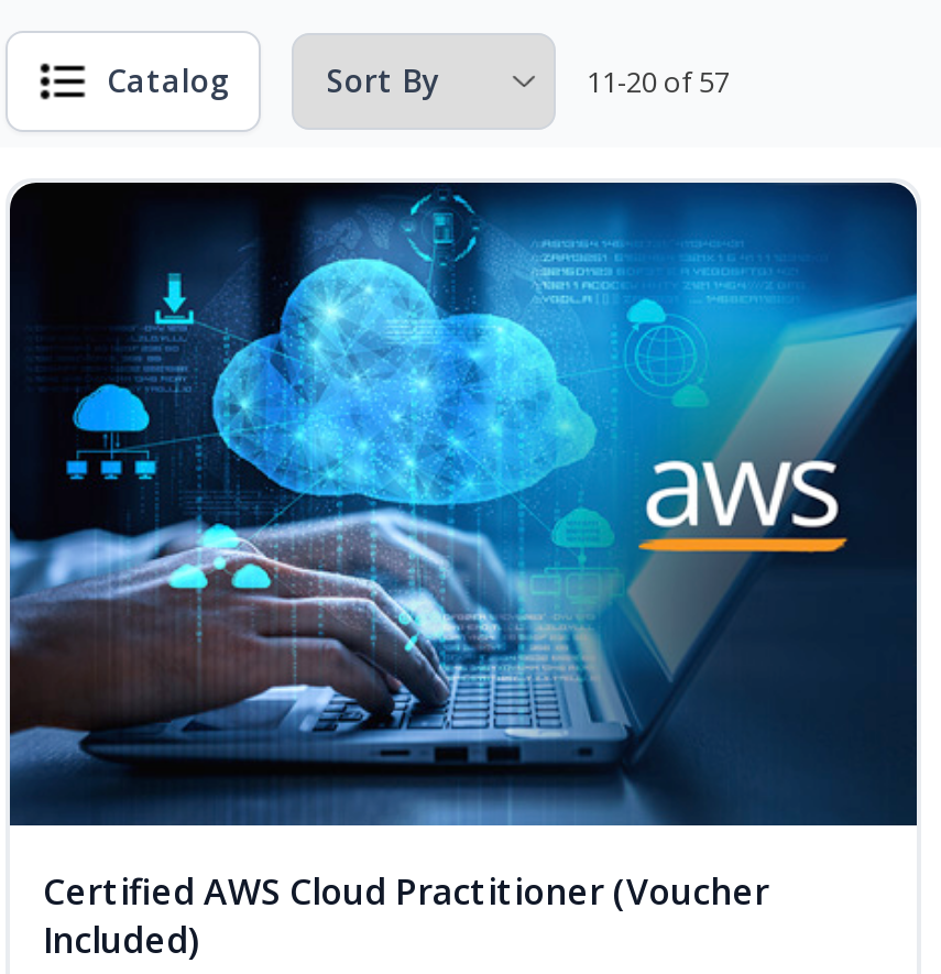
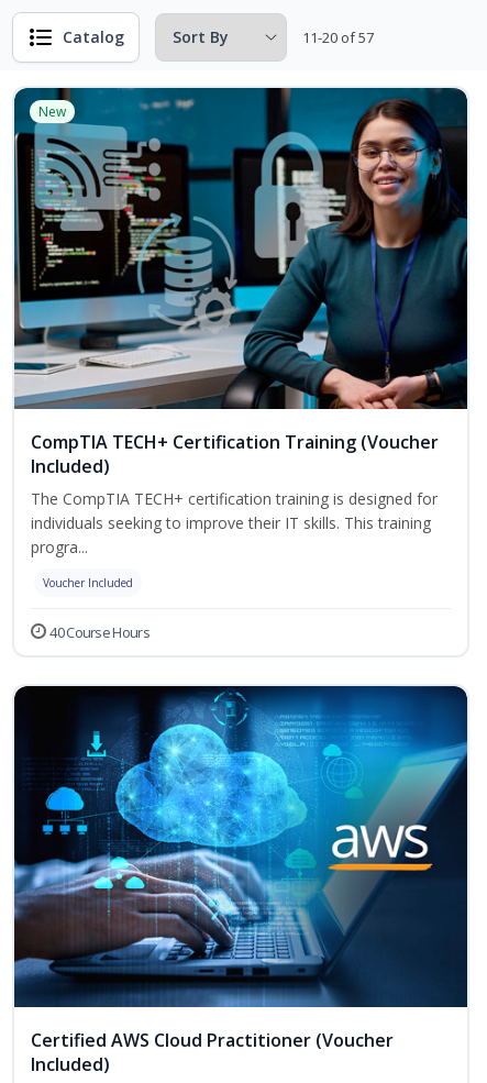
none -> [13,87,468,410] [image] | New
none -> [31,430,439,642] CompTIA TECH+ Certification Training (Voucher | Included) | The CompTIA TECH+ certification training is designed for | individuals seeking to improve their IT skills. This training | progra... | Voucher Included | 40 Course Hours

